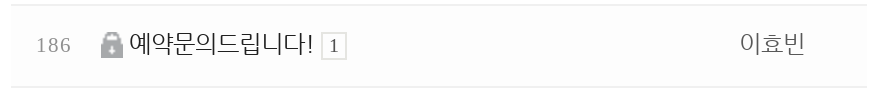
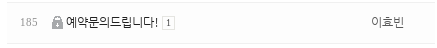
[36,34,72,56] 186 -> [19,17,37,28] 185

